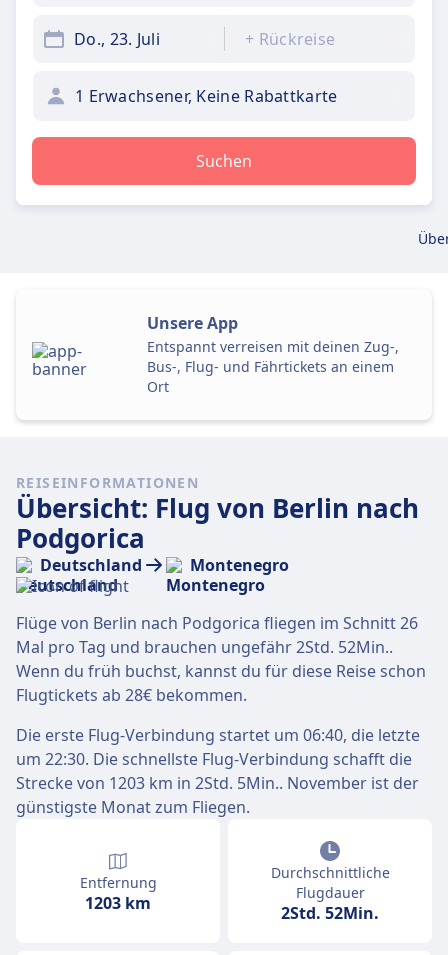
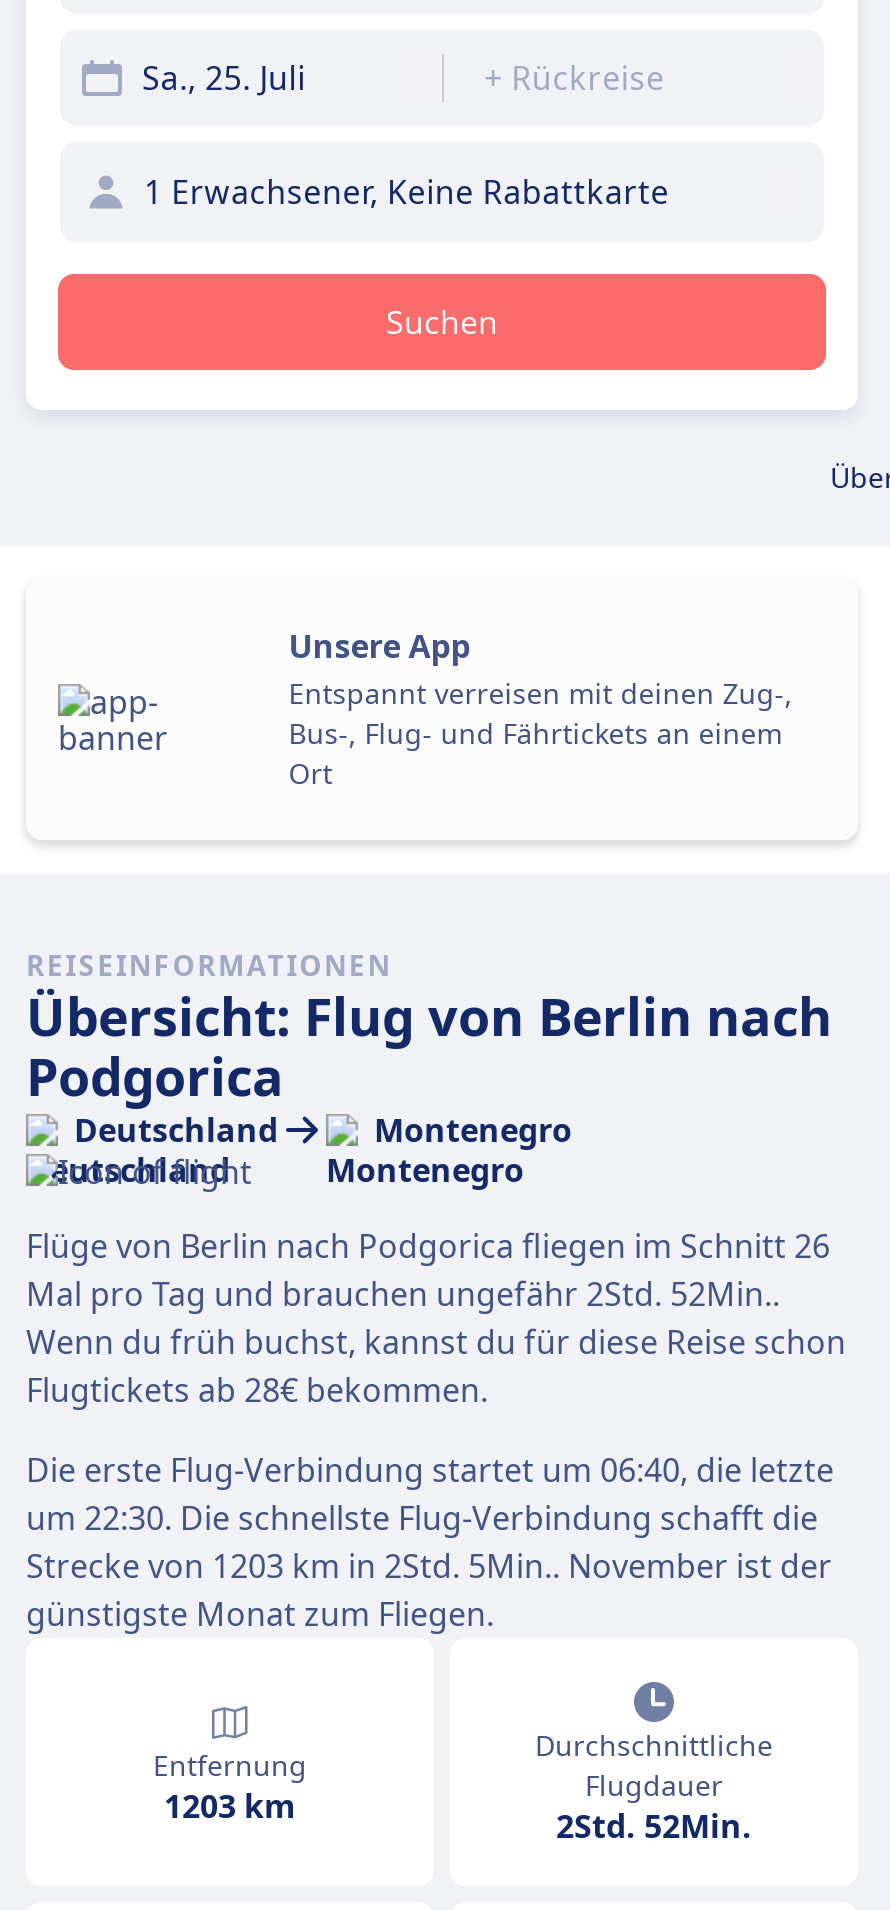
[74,28,160,50] Do., 23. Juli -> [142,56,306,100] Sa., 25. Juli

